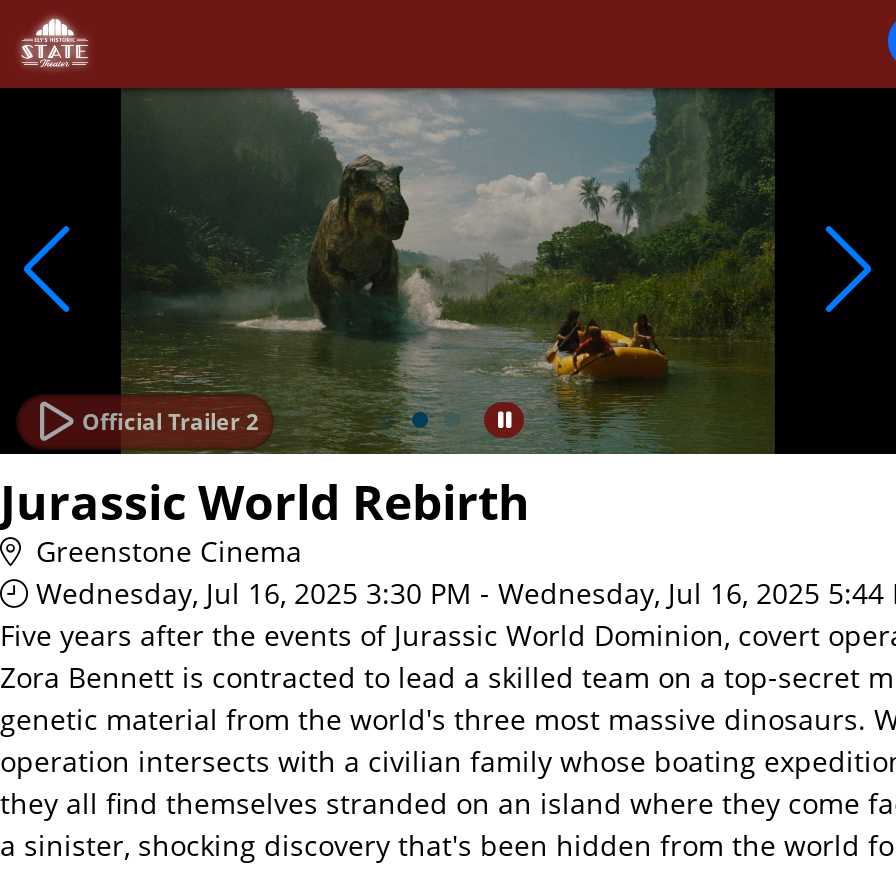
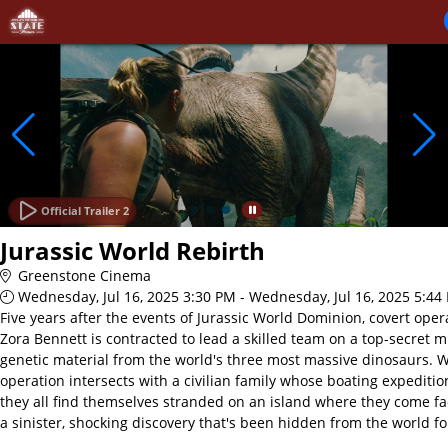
[122,88,774,454] [image] -> [60,44,388,227] [image]

